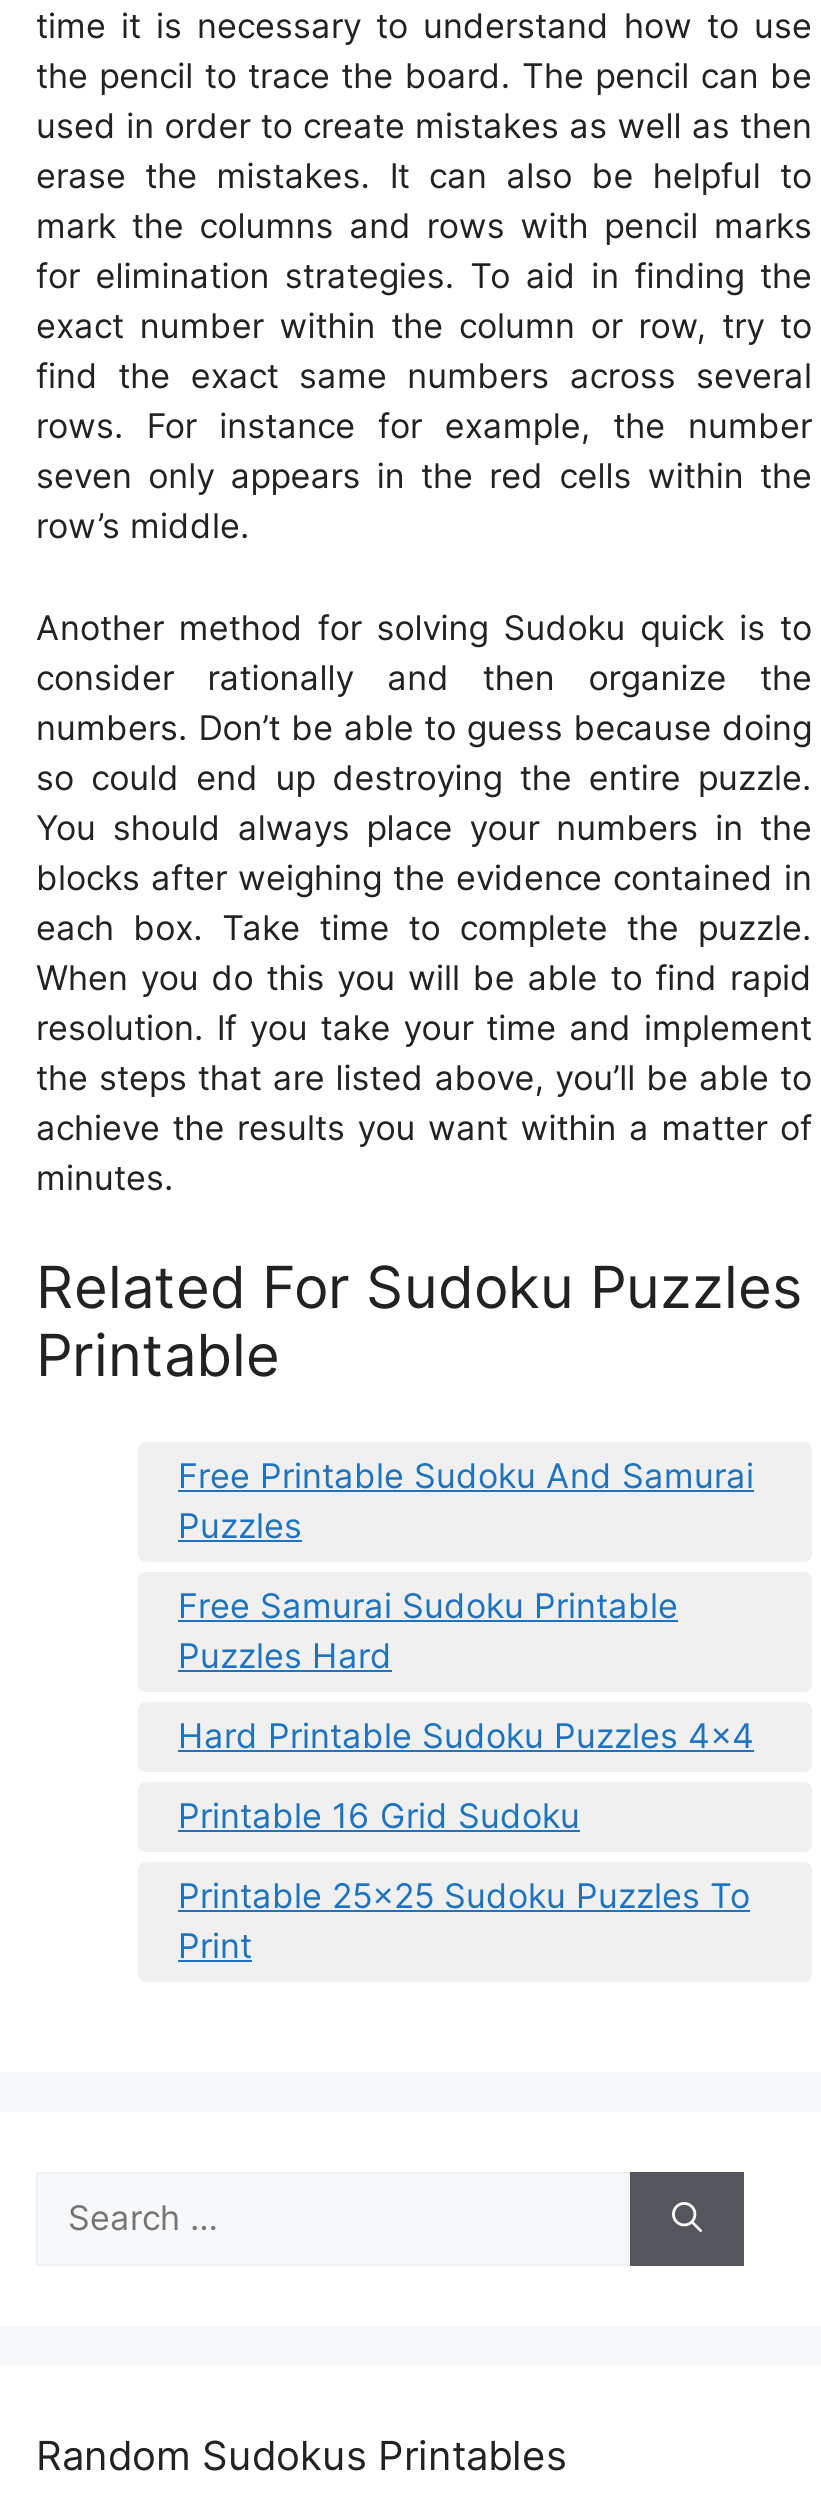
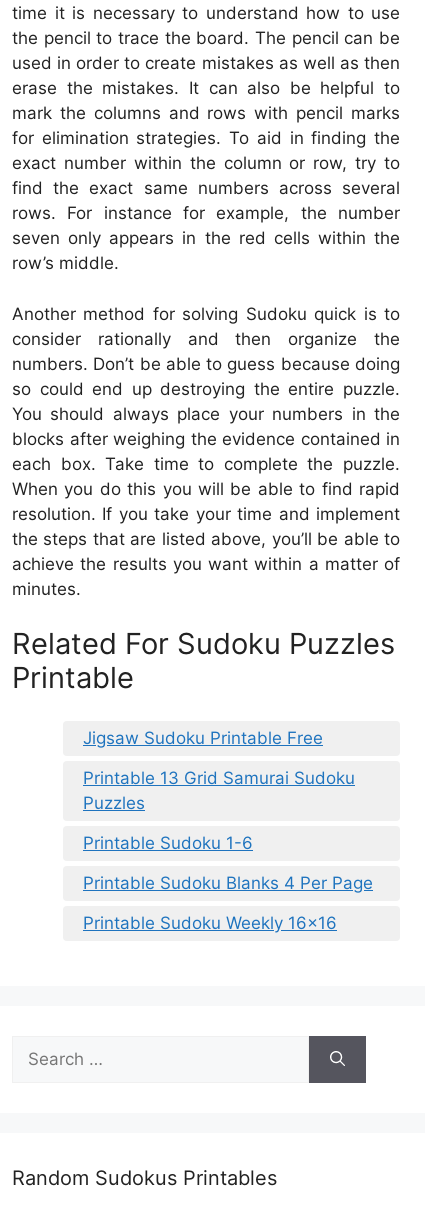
[178,1456,754,1496] Free Printable Sudoku And Samurai -> [83,728,355,788] Jigsaw Sudoku Printable Free | Printable 13 Grid Samurai Sudoku
moved [178,1506,302,1546] -> [83,793,145,813]: Puzzles
[178,1586,754,1966] Free Samurai Sudoku Printable | Puzzles Hard | Hard Printable Sudoku Puzzles 4×4 | Printable 16 Grid Sudoku | Printable 25×25 Sudoku Puzzles To | Print -> [83,833,373,933] Printable Sudoku 1-6 | Printable Sudoku Blanks 4 Per Page | Printable Sudoku Weekly 16×16

